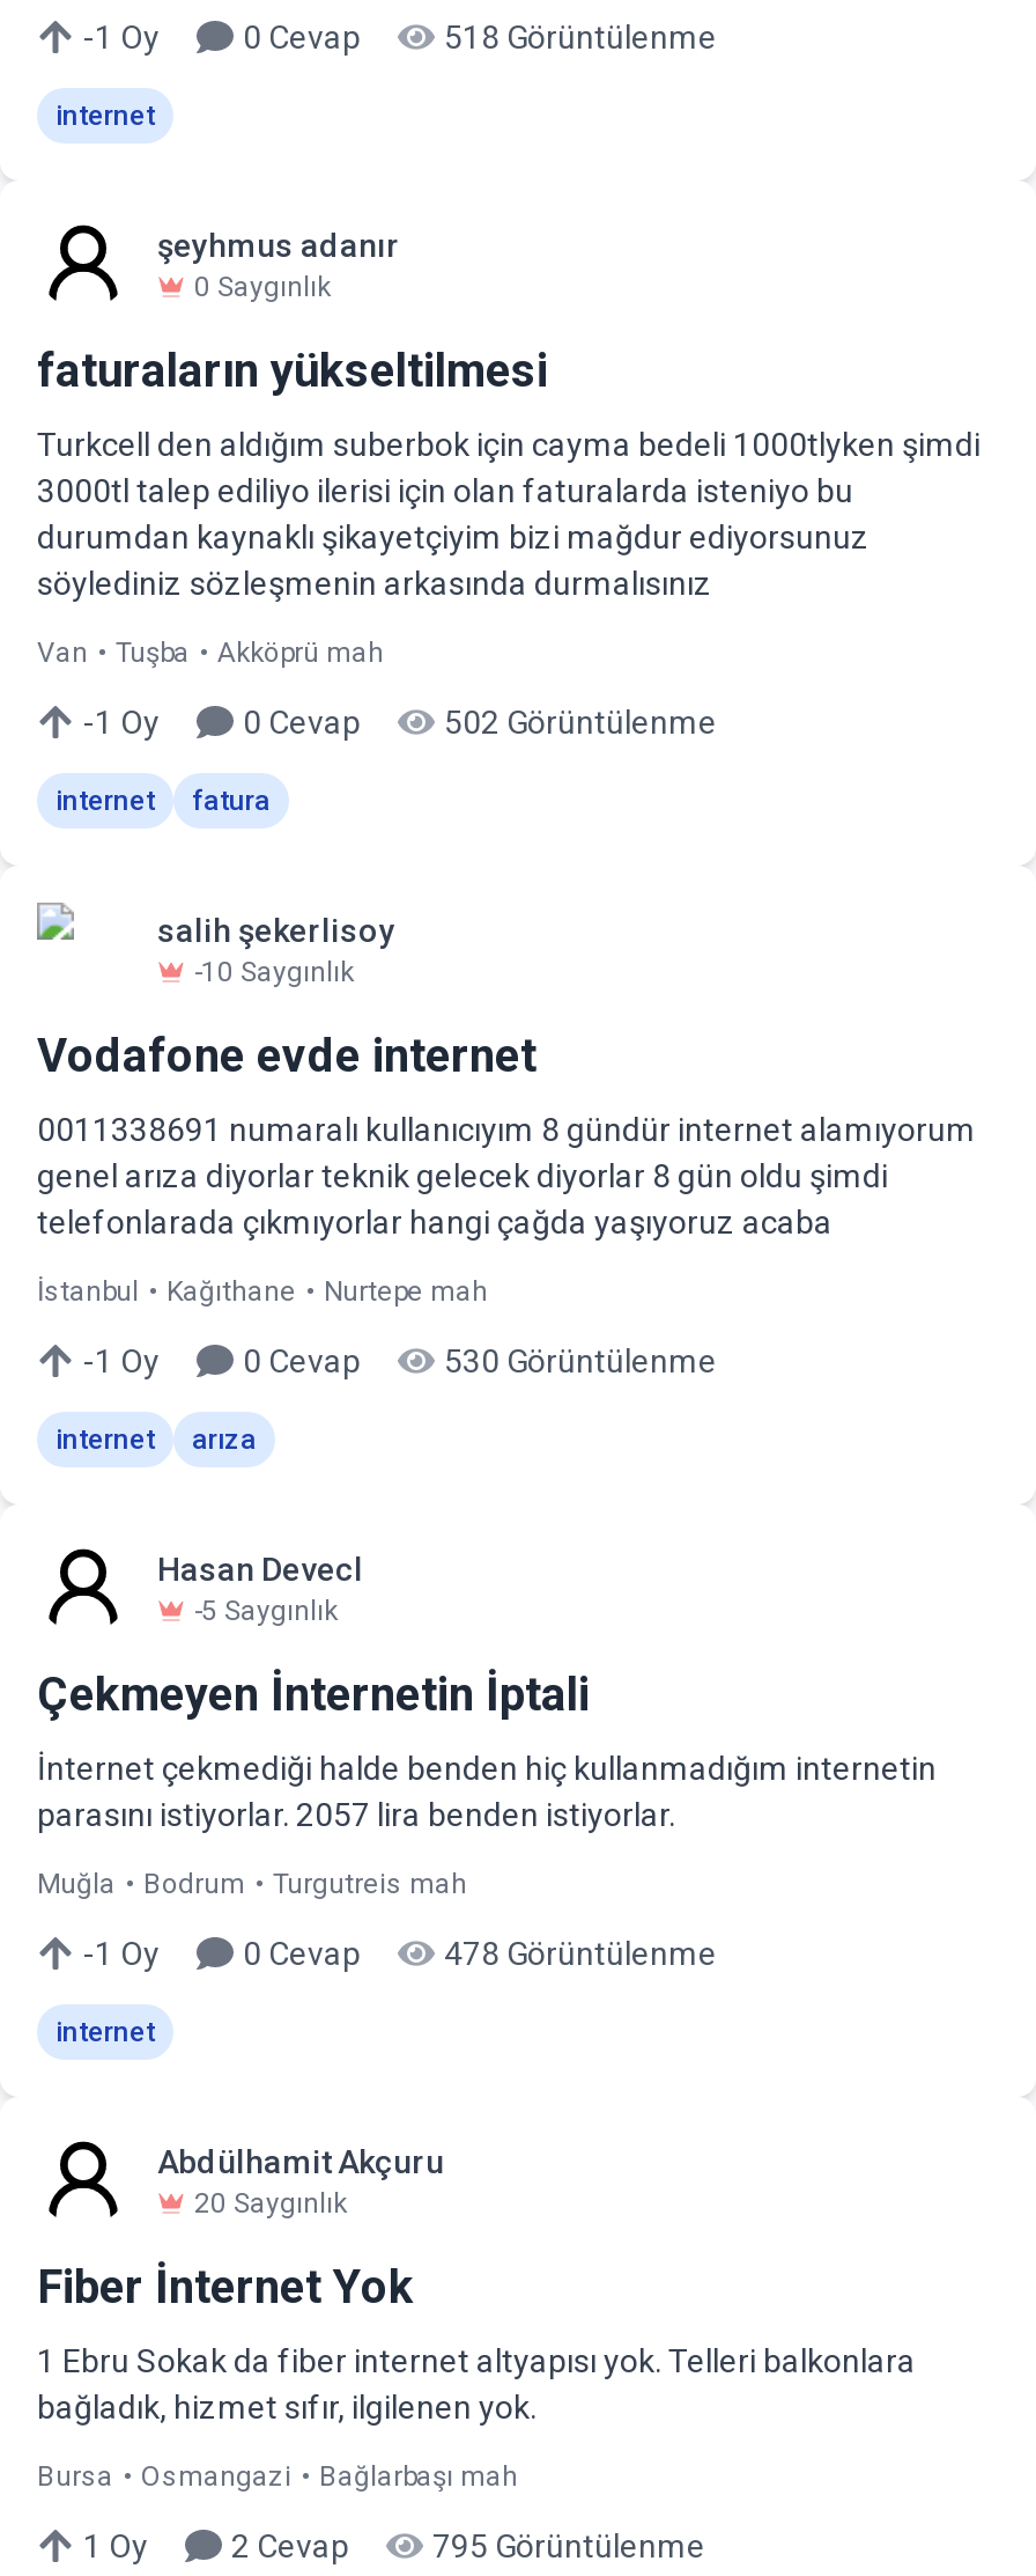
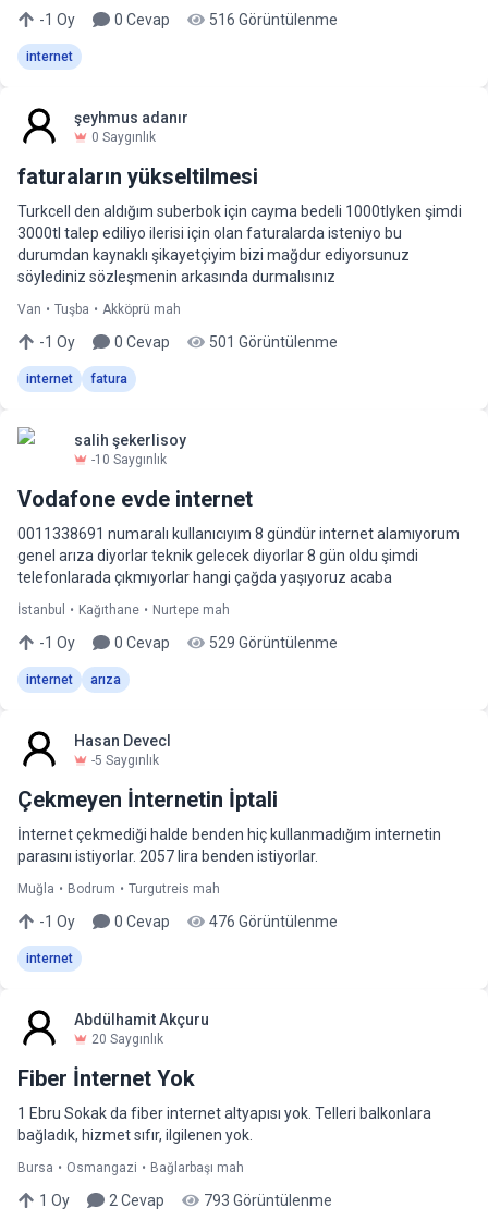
[444,19,717,56] 518 Görüntülenme -> [209,11,338,28] 516 Görüntülenme
[444,704,717,741] 502 Görüntülenme -> [209,333,338,351] 501 Görüntülenme
[444,1342,717,1379] 530 Görüntülenme -> [209,634,338,651] 529 Görüntülenme
[444,1935,717,1972] 478 Görüntülenme -> [209,913,338,930] 476 Görüntülenme
[432,2527,705,2564] 795 Görüntülenme -> [204,1192,332,1209] 793 Görüntülenme

